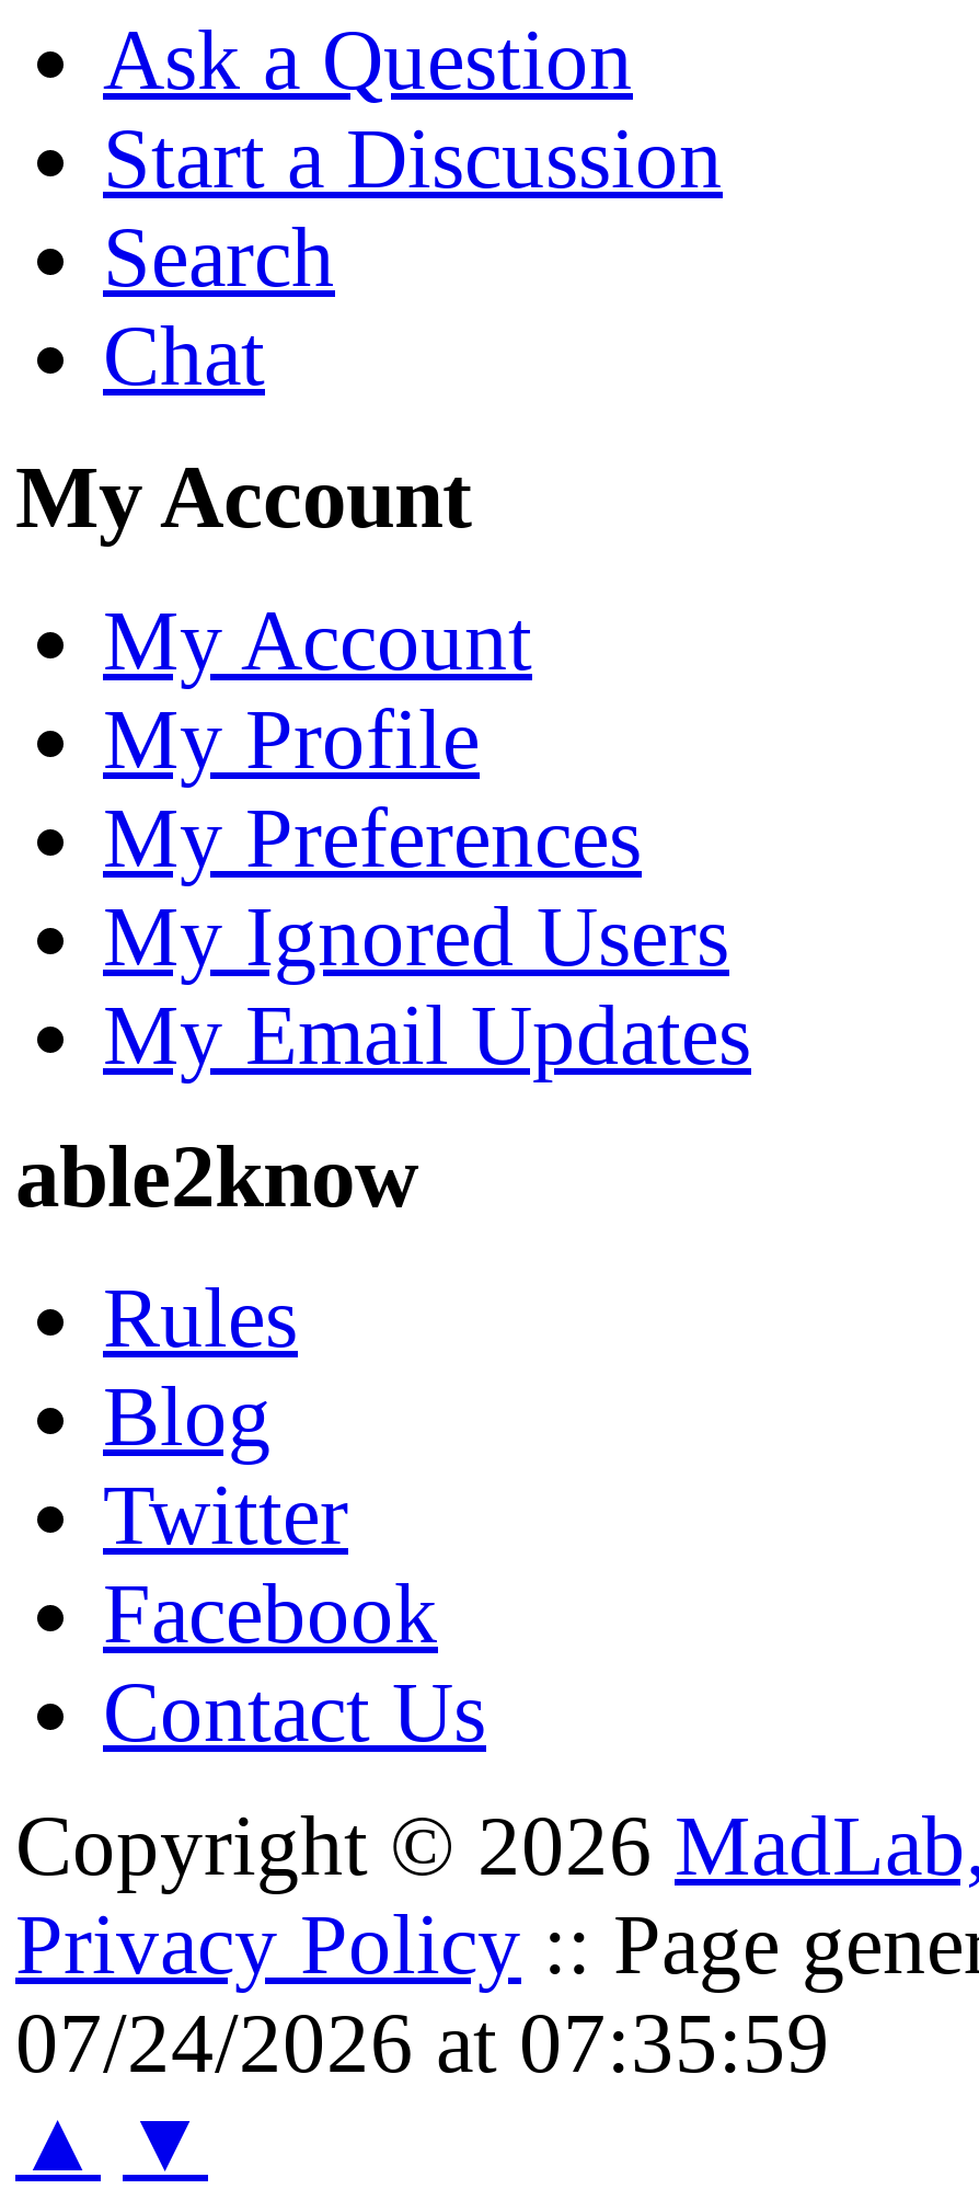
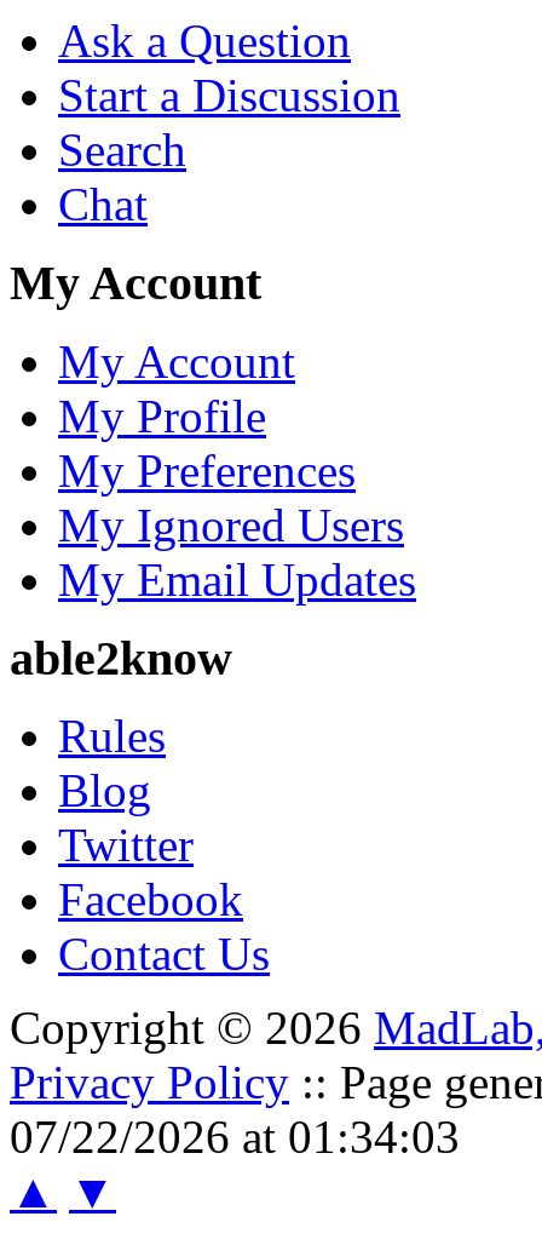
[15,1996,830,2090] 07/24/2026 at 07:35:59 -> [10,1111,460,1163] 07/22/2026 at 01:34:03

